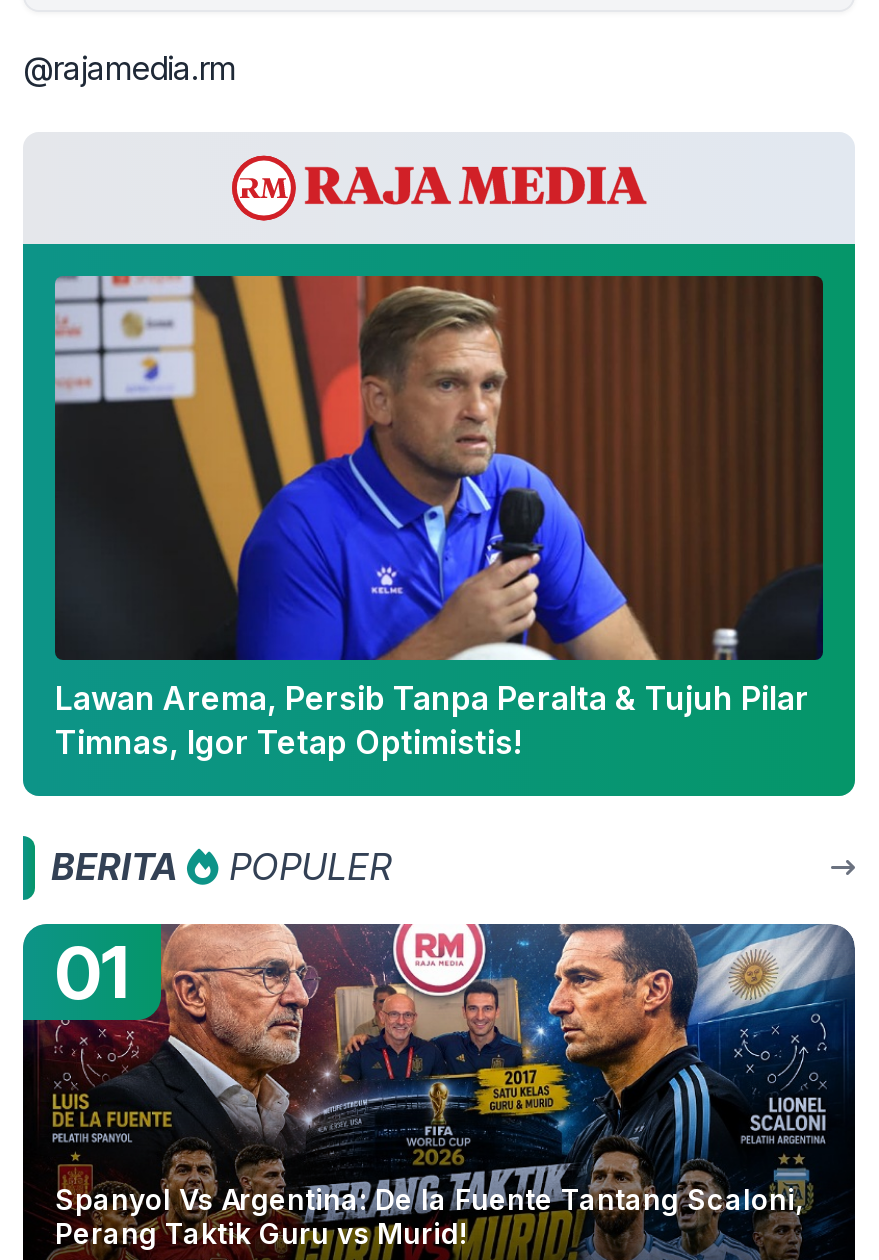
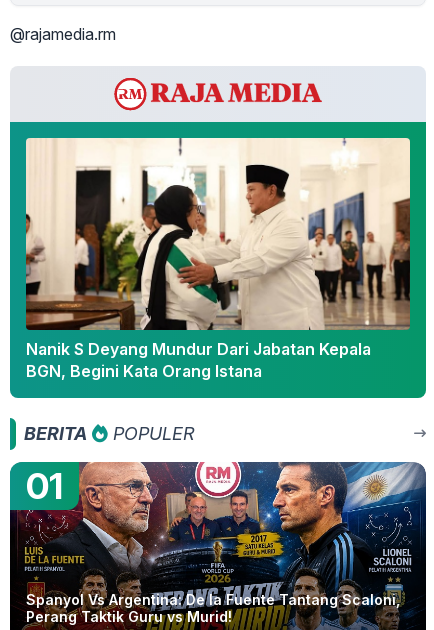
[53,274,825,761] [image] | Lawan Arema, Persib Tanpa Peralta & Tujuh Pilar | Timnas, Igor Tetap Optimistis! -> [25,137,411,381] [image] | Nanik S Deyang Mundur Dari Jabatan Kepala | BGN, Begini Kata Orang Istana

